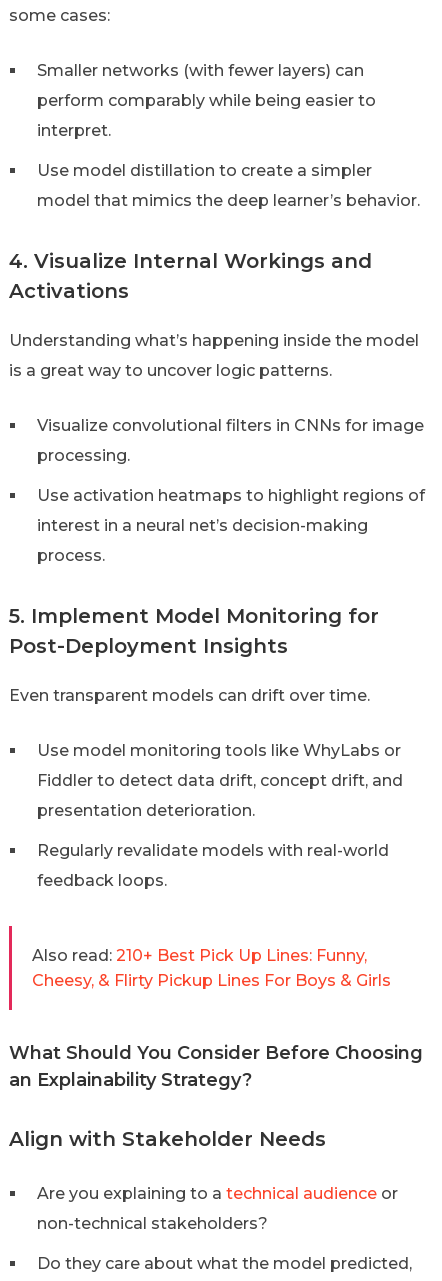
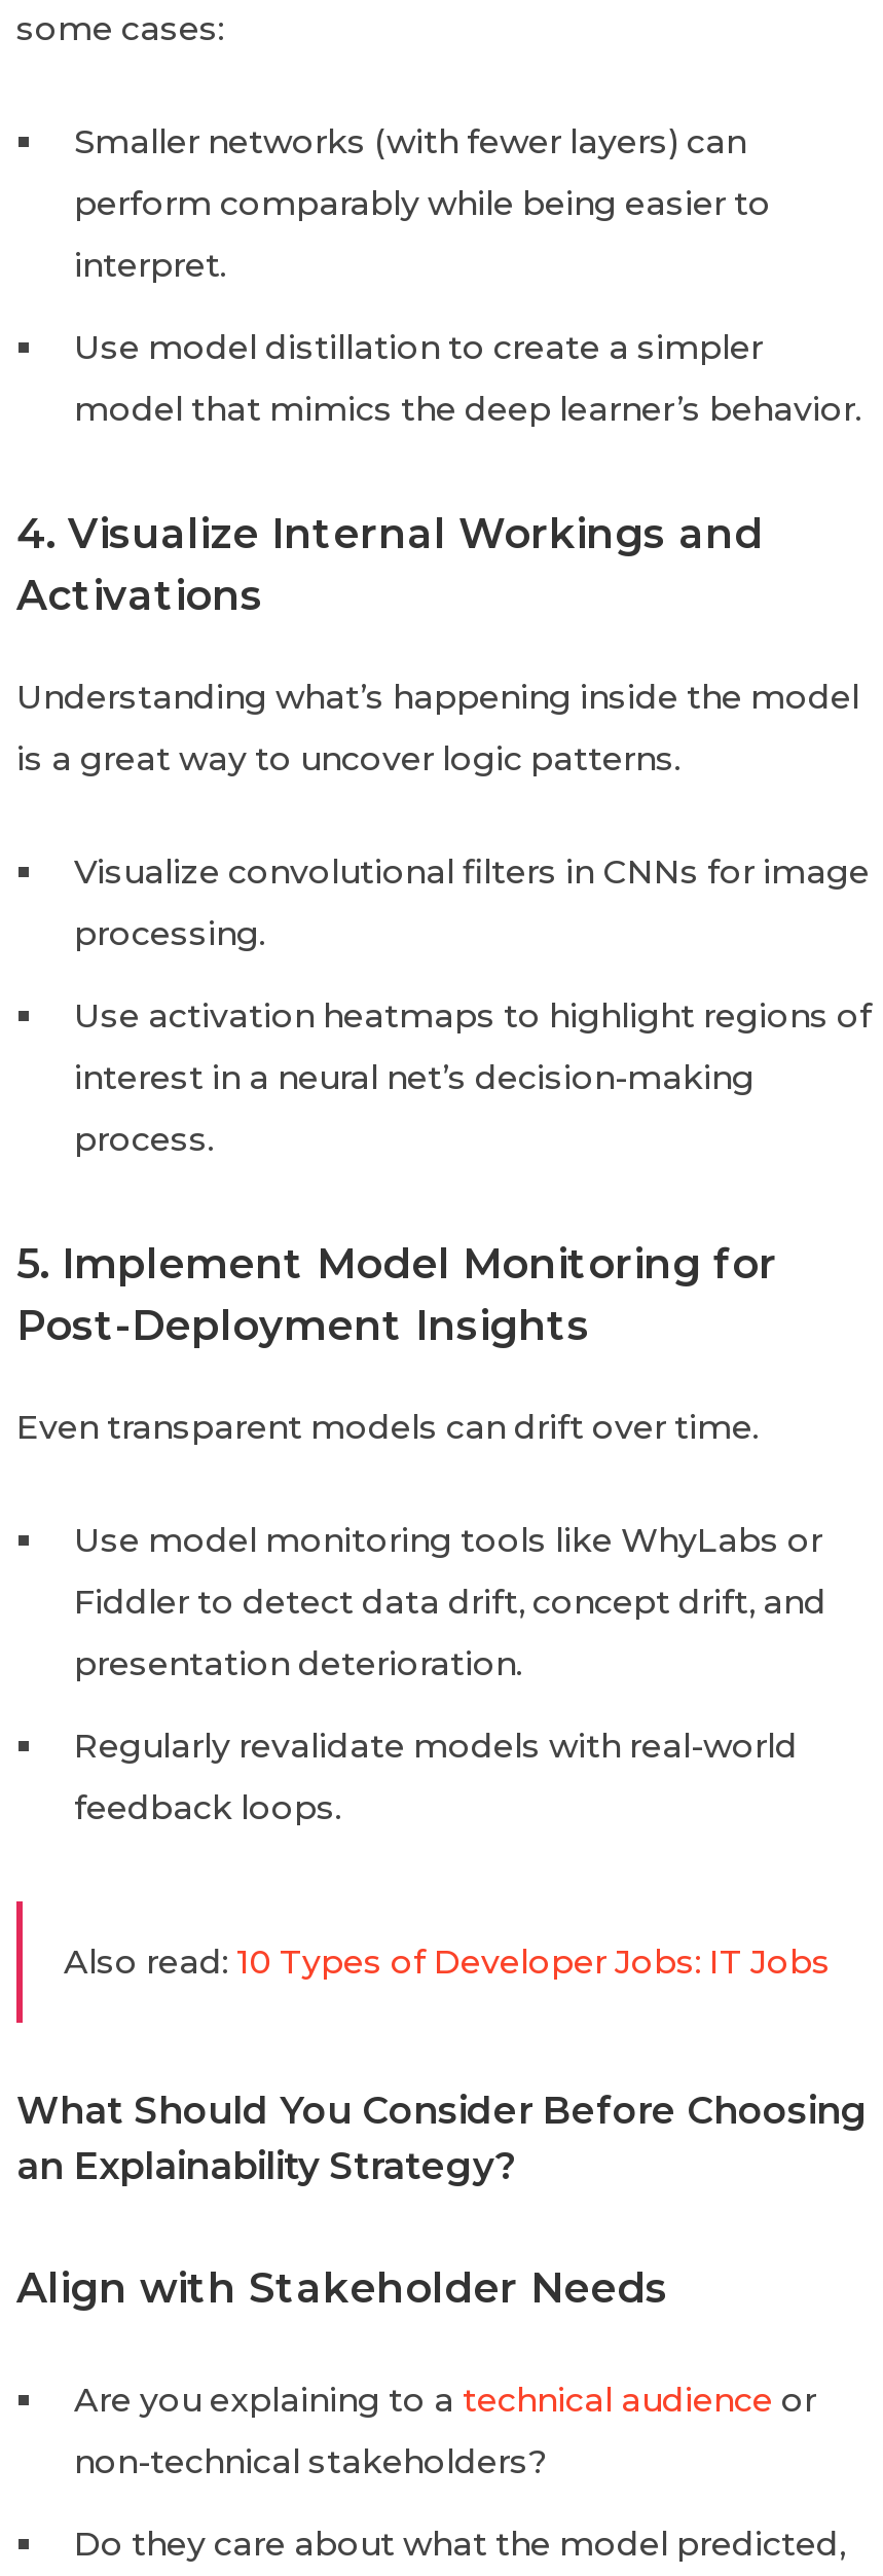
[32,946,391,990] Also read: 210+ Best Pick Up Lines: Funny, | Cheesy, & Flirty Pickup Lines For Boys & Girls -> [64,1942,831,1981] Also read: 10 Types of Developer Jobs: IT Jobs

